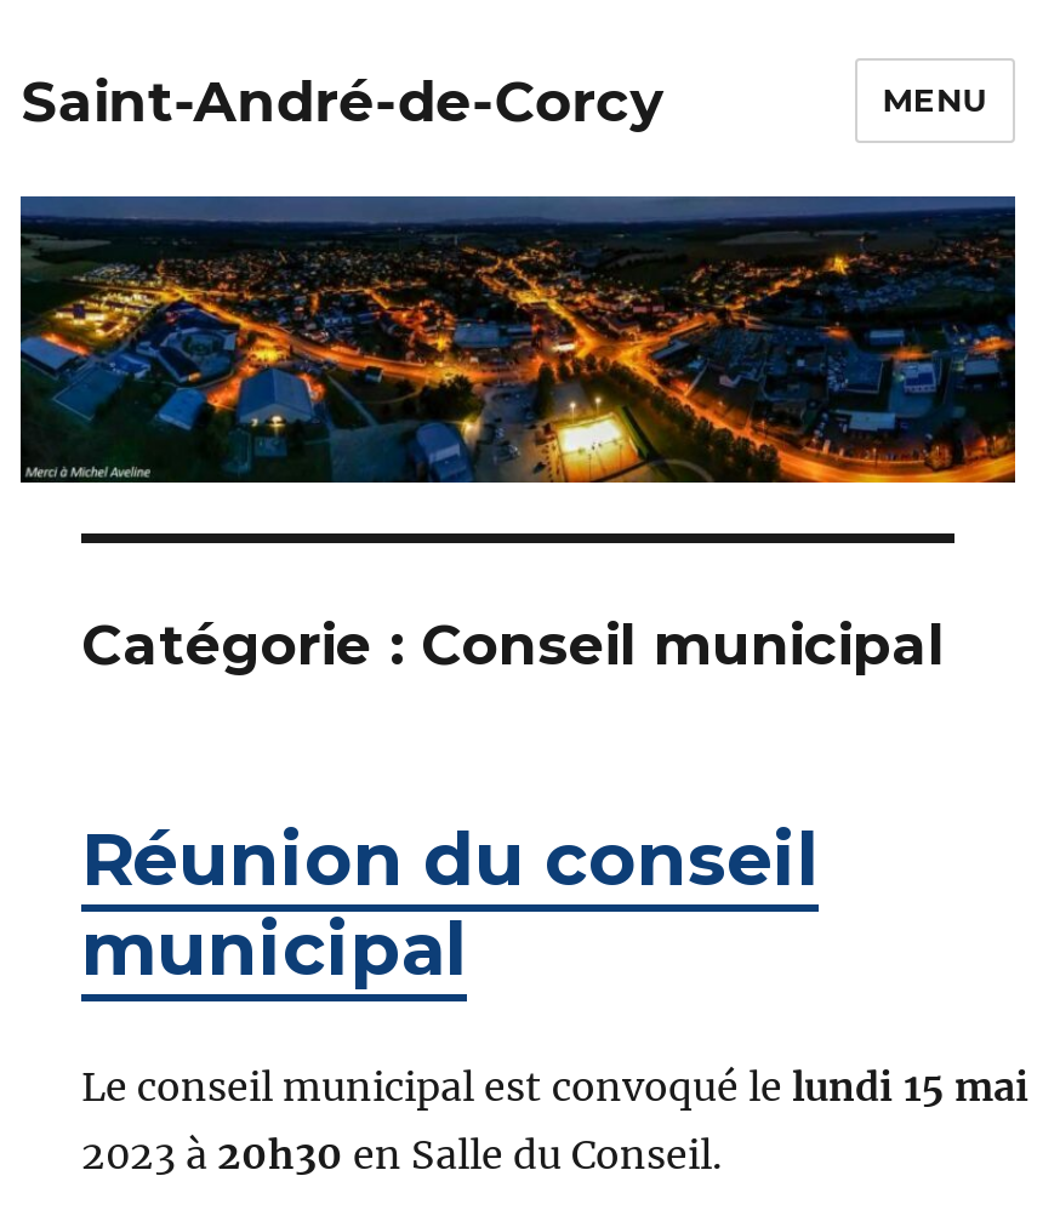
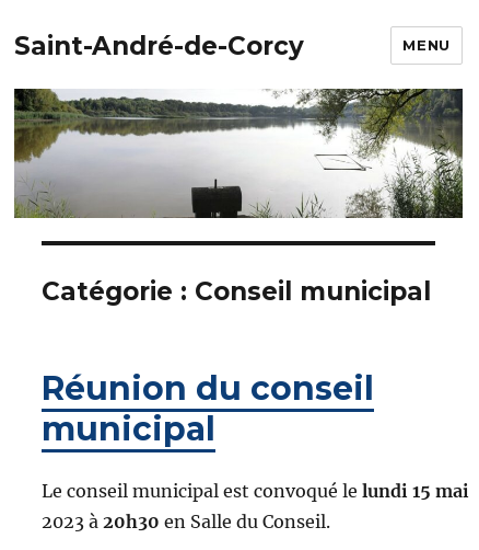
[18,194,1018,485] [image] -> [13,88,464,219] [image]

